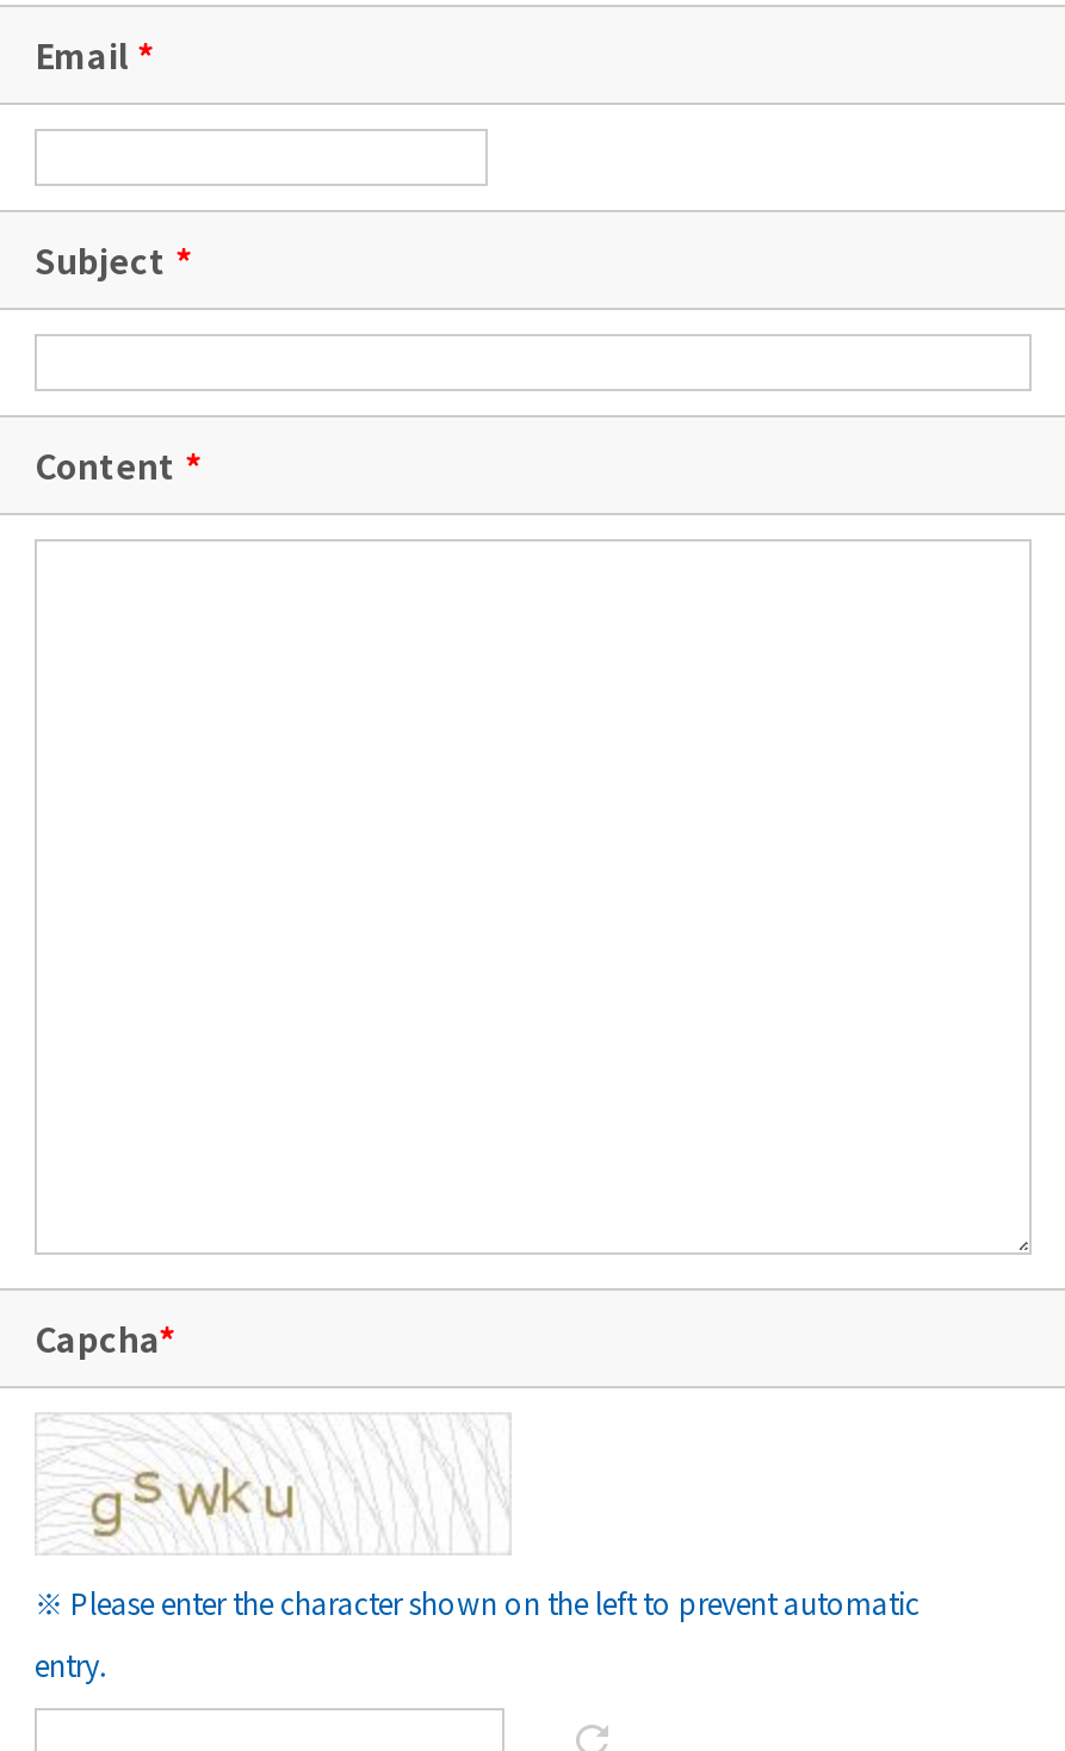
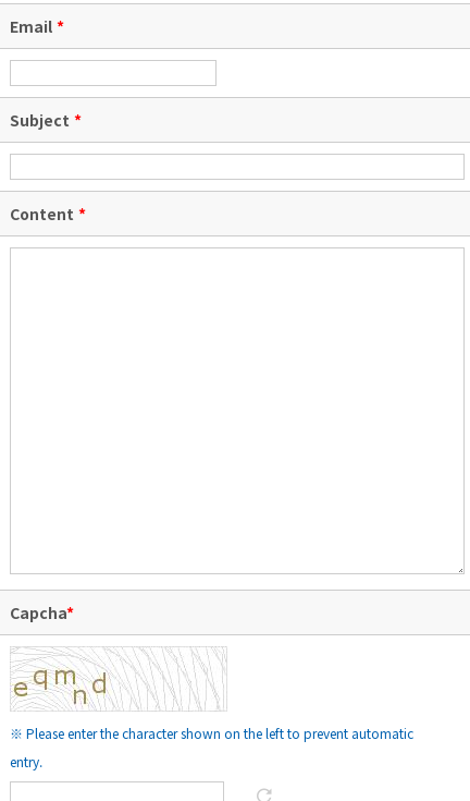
[39,1415,509,1551] [image] -> [11,648,225,709] [image]

